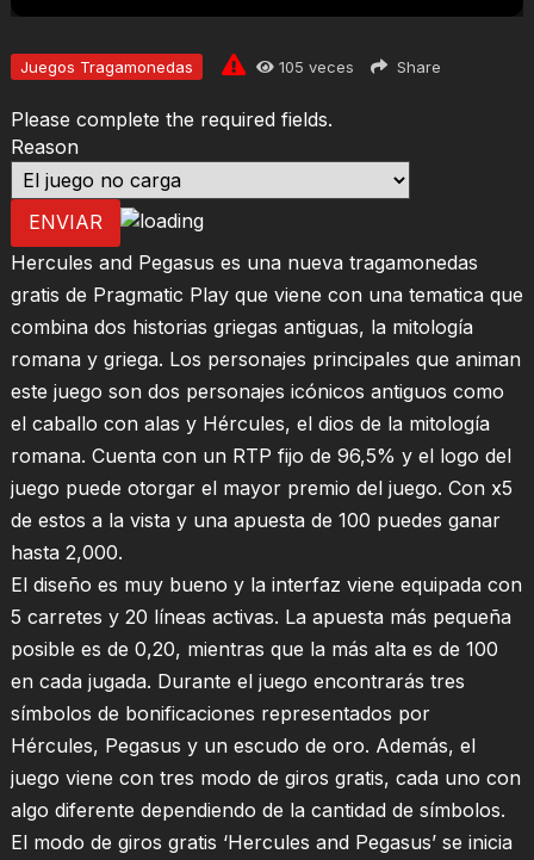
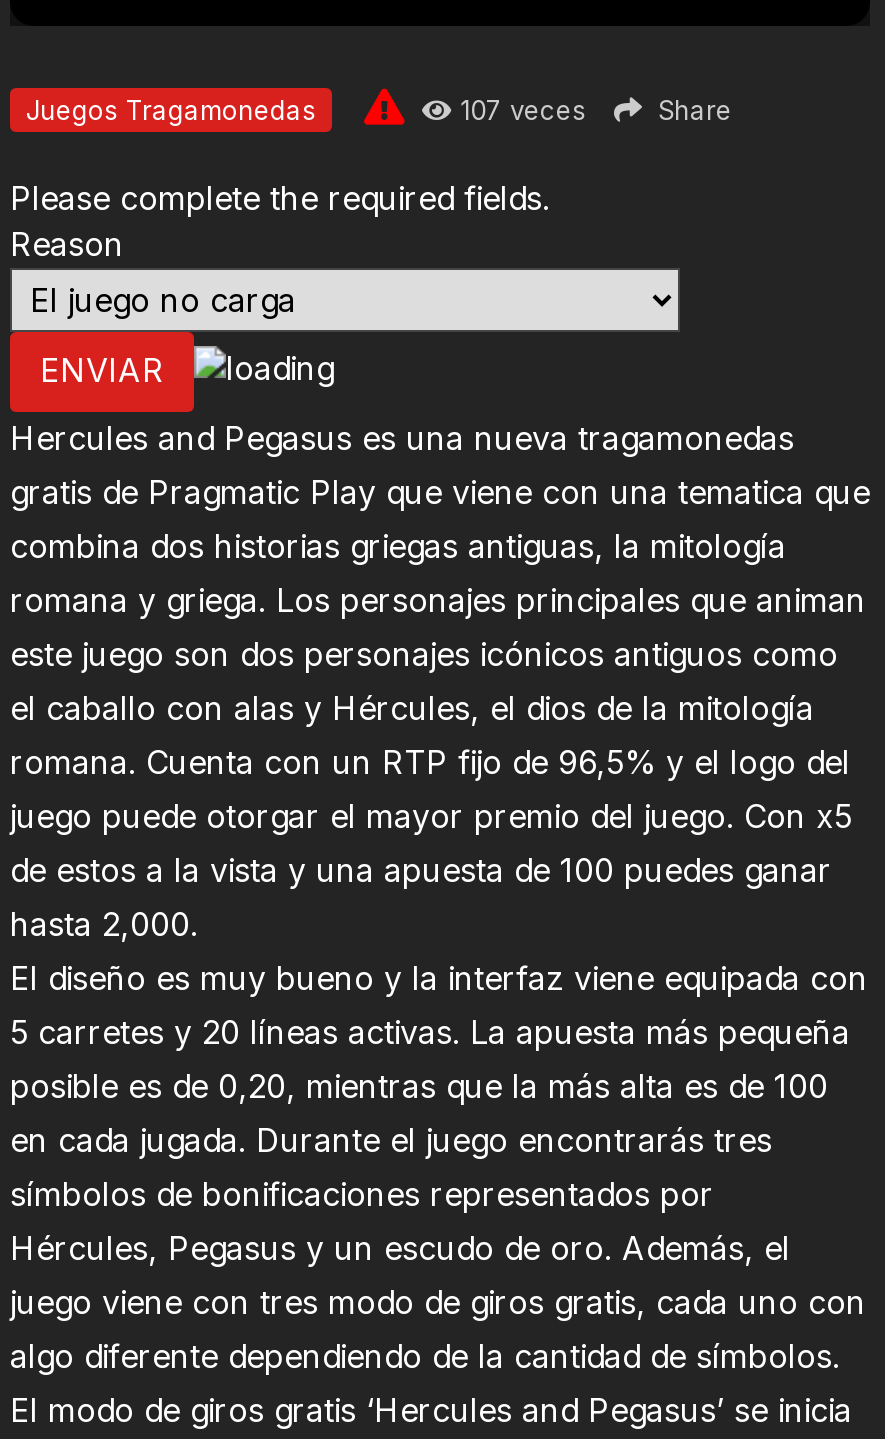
[279,57,441,76] 105 veces Share -> [460,94,732,126] 107 veces Share

